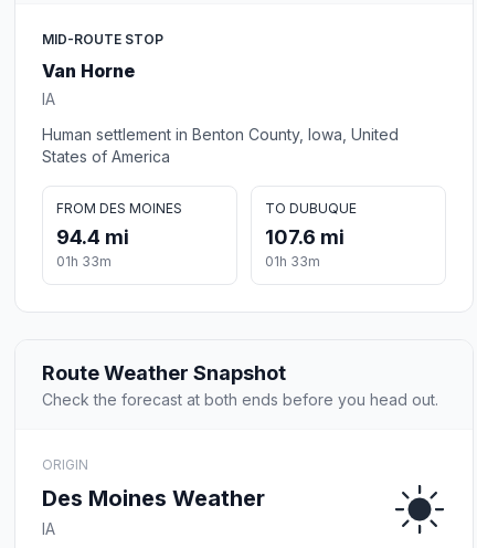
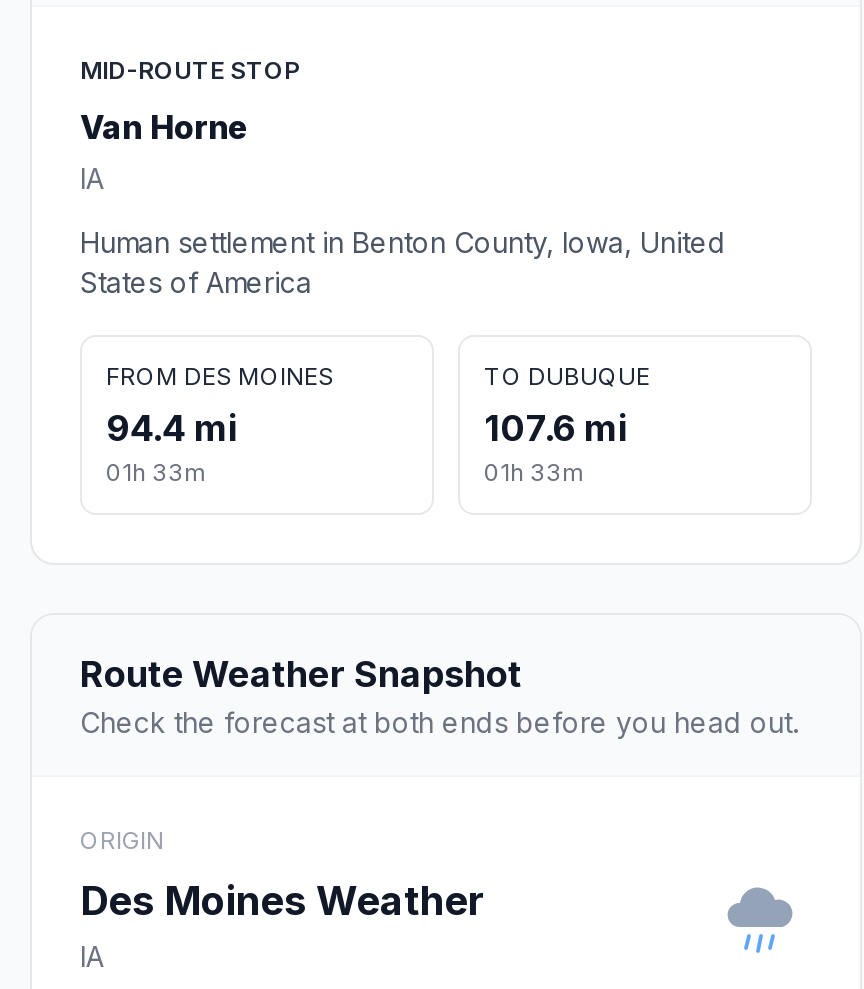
[394,484,445,535] [image] -> [722,879,806,963] [image]

